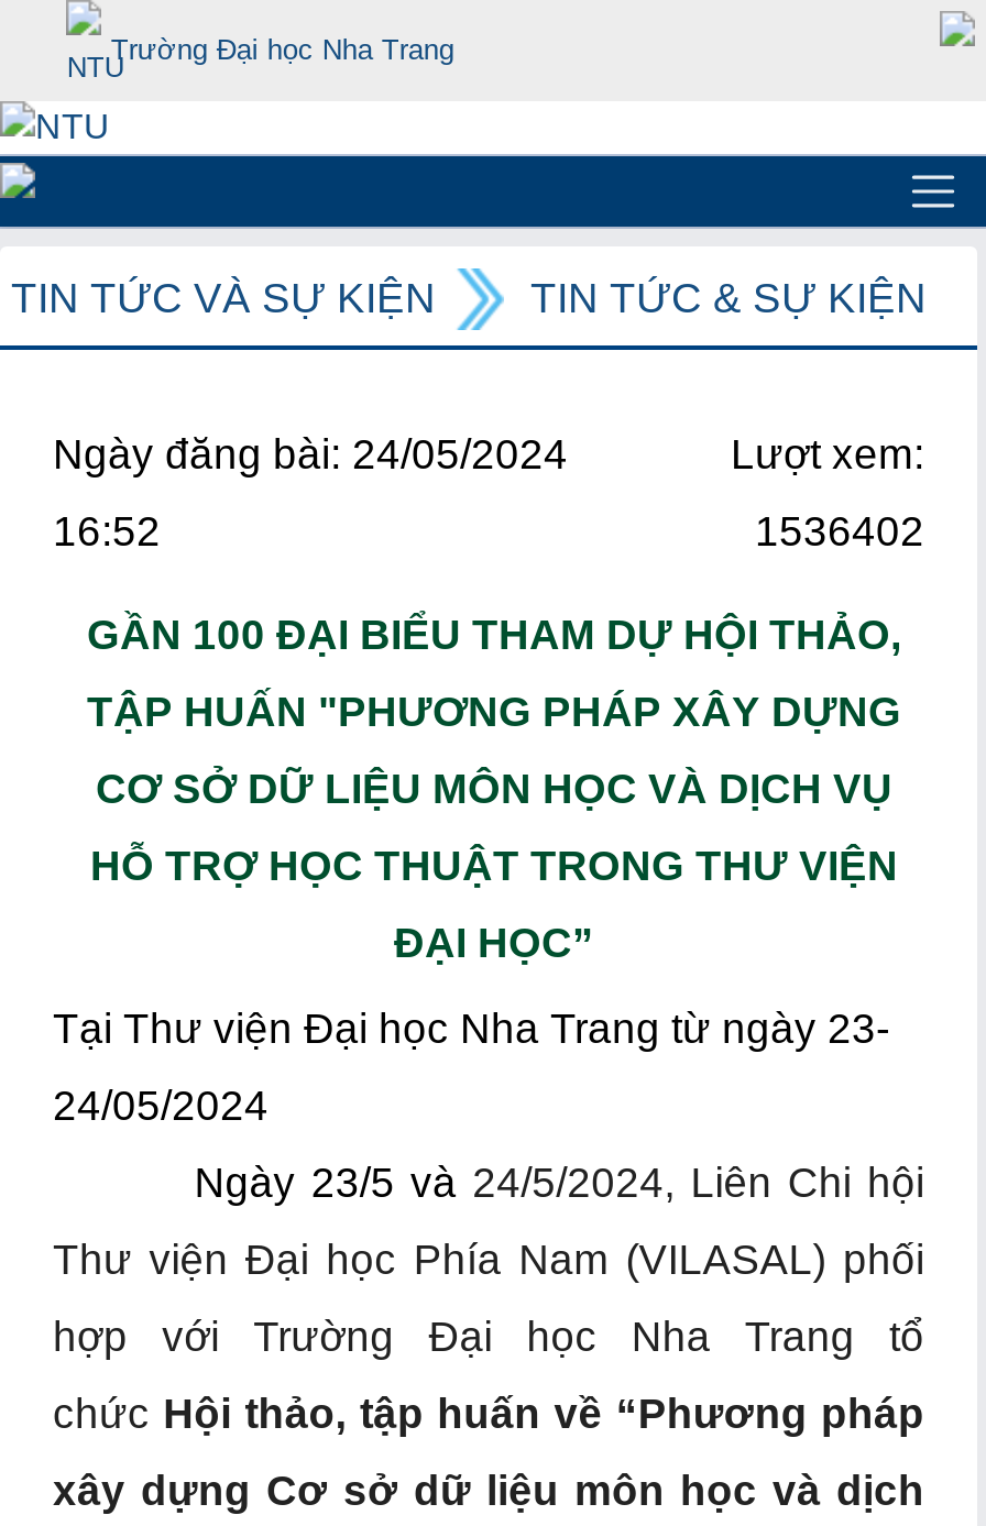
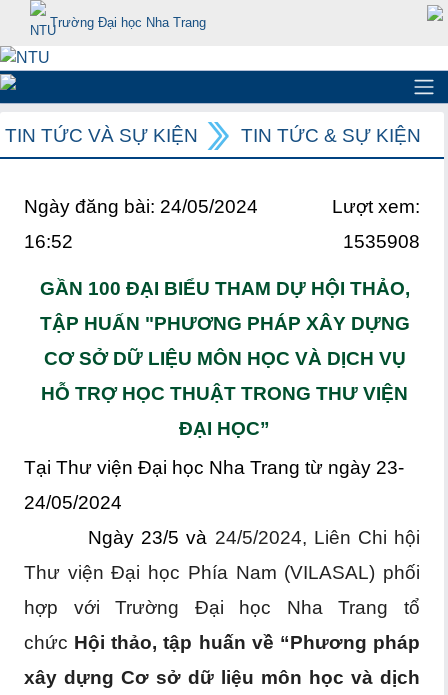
[755,508,924,555] 1536402 -> [343,231,420,252] 1535908

